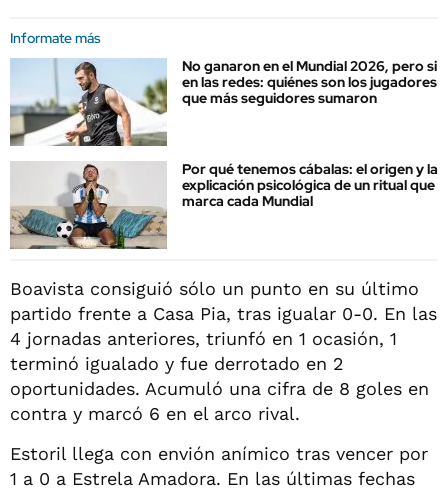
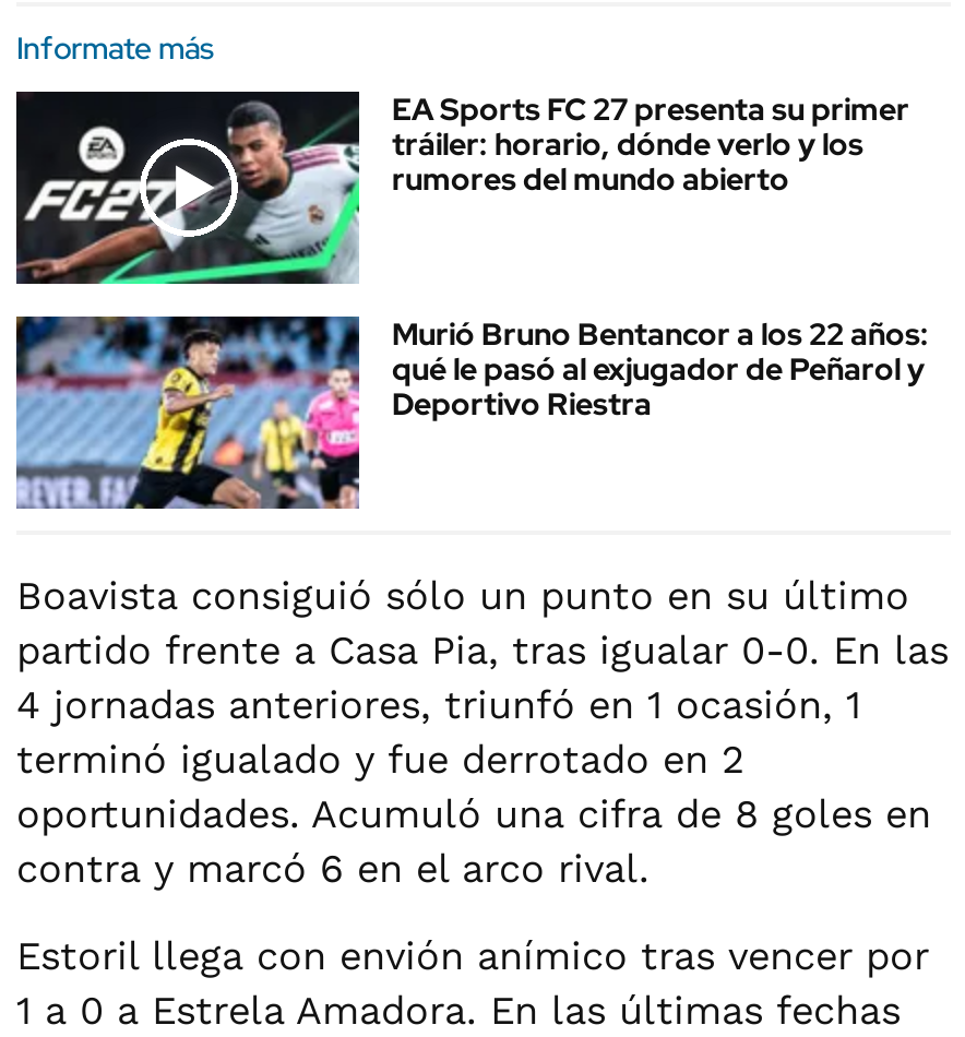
[9,57,437,147] [image] | No ganaron en el Mundial 2026, pero si | en las redes: quiénes son los jugadores | que más seguidores sumaron -> [14,89,909,286] [image] | EA Sports FC 27 presenta su primer | tráiler: horario, dónde verlo y los | rumores del mundo abierto
[10,160,438,250] [image] | Por qué tenemos cábalas: el origen y la | explicación psicológica de un ritual que | marca cada Mundial -> [14,314,929,511] [image] | Murió Bruno Bentancor a los 22 años: | qué le pasó al exjugador de Peñarol y | Deportivo Riestra

